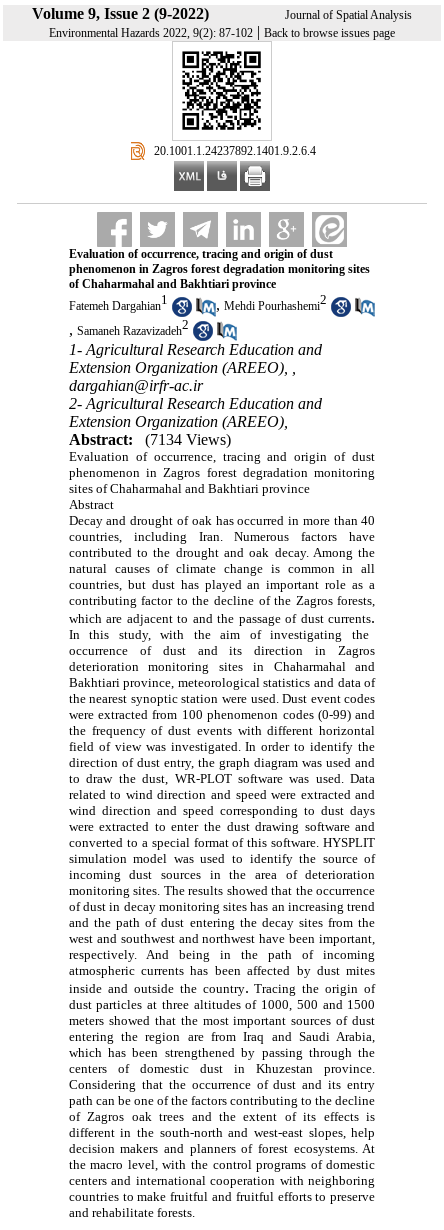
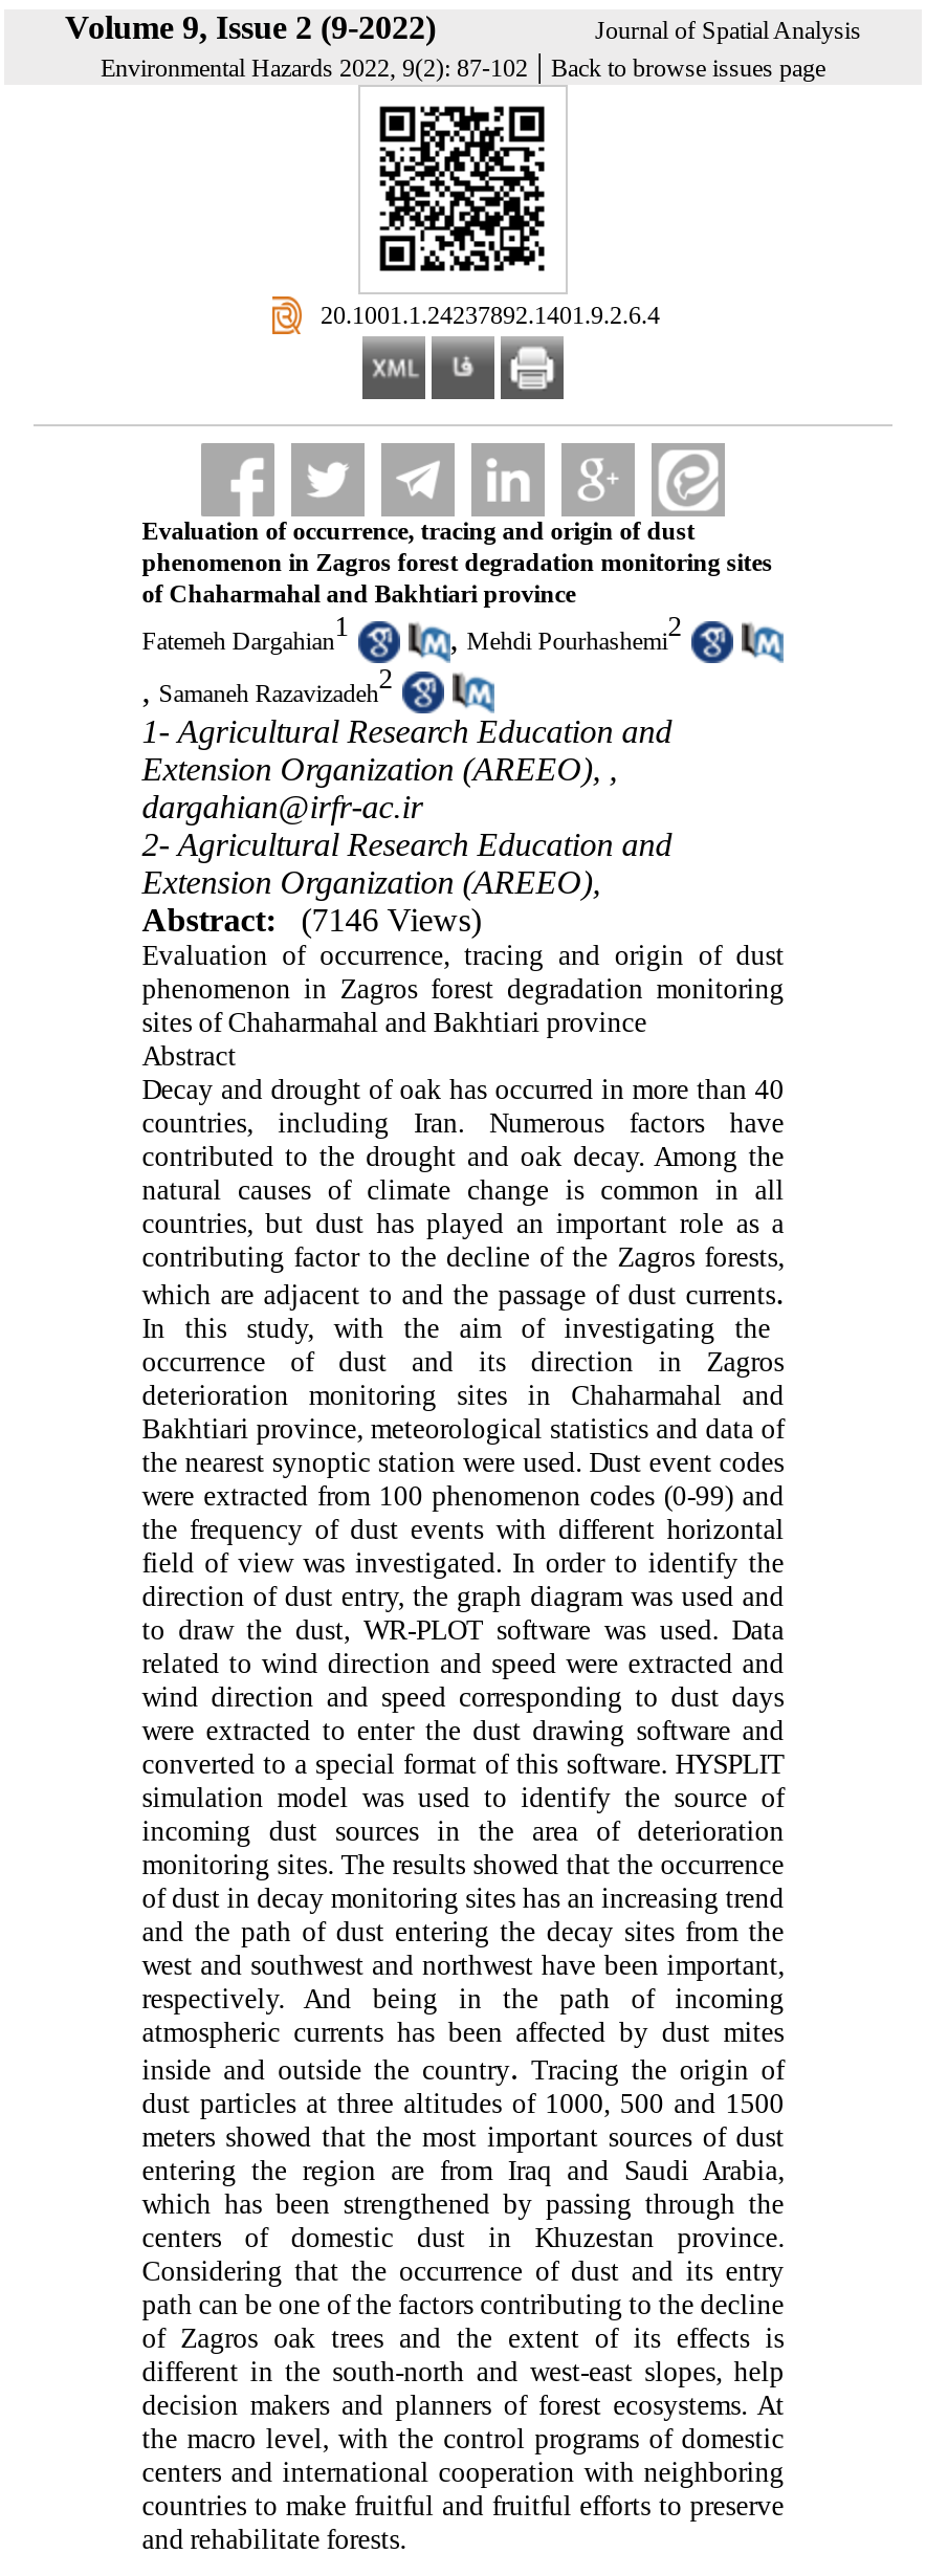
[69,431,231,448] Abstract: (7134 Views) -> [142,903,481,938] Abstract: (7146 Views)

